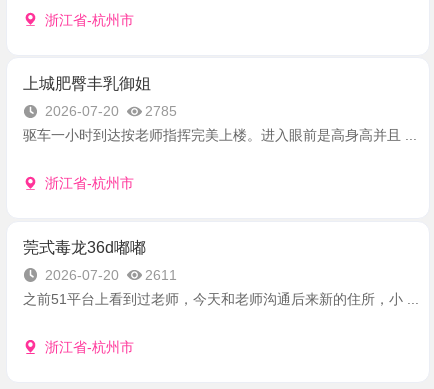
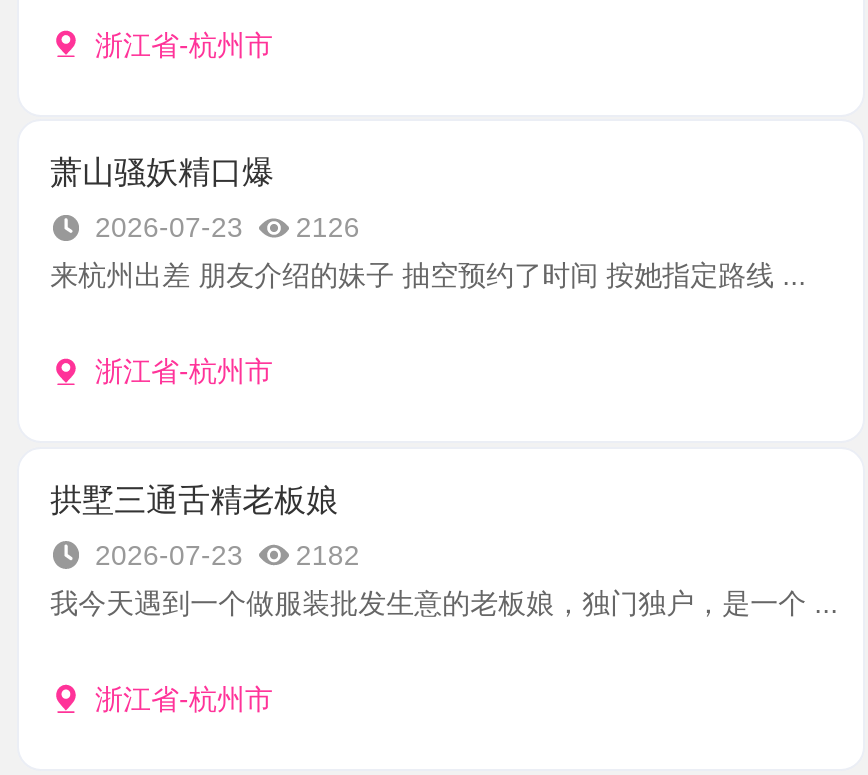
[23,75,151,92] 上城肥臀丰乳御姐 -> [50,156,274,190] 萧山骚妖精口爆
[45,103,177,119] 2026-07-20 | 2785 -> [95,212,360,244] 2026-07-23 | 2126
[23,127,417,143] 驱车一小时到达按老师指挥完美上楼。进入眼前是高身高并且 ... -> [50,260,806,292] 来杭州出差 朋友介绍的妹子 抽空预约了时间 按她指定路线 ...
[23,239,146,256] 莞式毒龙36d嘟嘟 -> [50,483,338,517] 拱墅三通舌精老板娘
[45,267,177,283] 2026-07-20 | 2611 -> [95,539,360,571] 2026-07-23 | 2182
[23,291,419,307] 之前51平台上看到过老师，今天和老师沟通后来新的住所，小 ... -> [50,587,838,619] 我今天遇到一个做服装批发生意的老板娘，独门独户，是一个 ...

